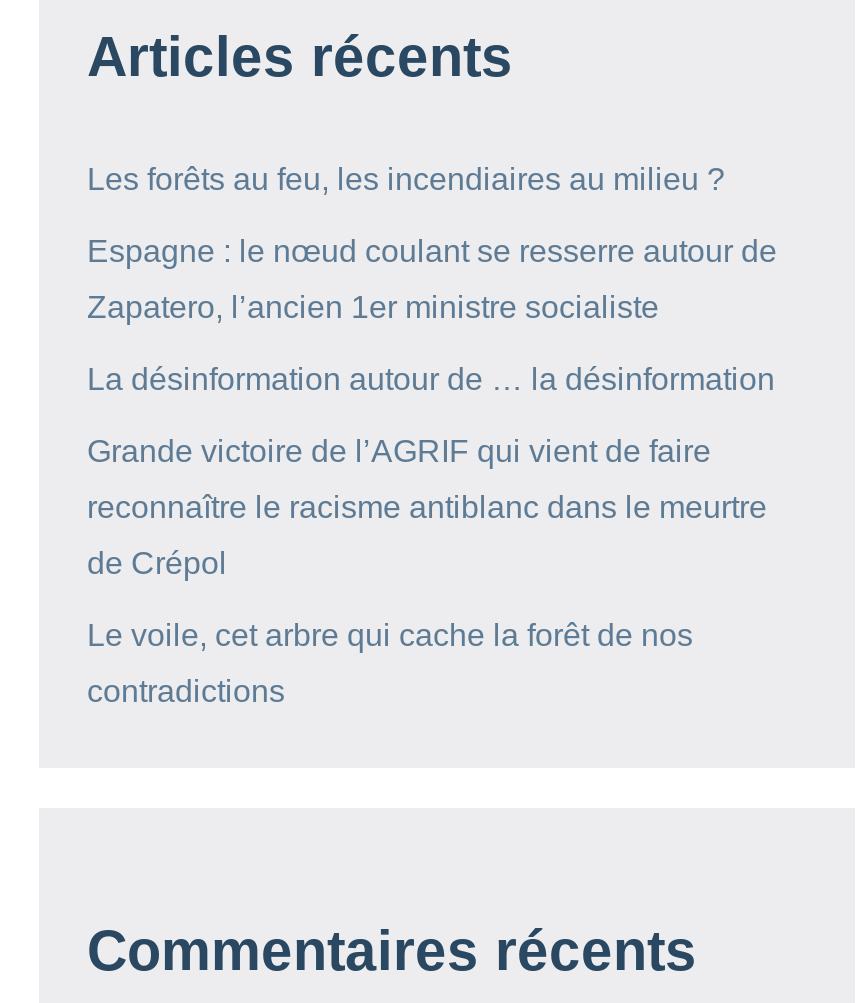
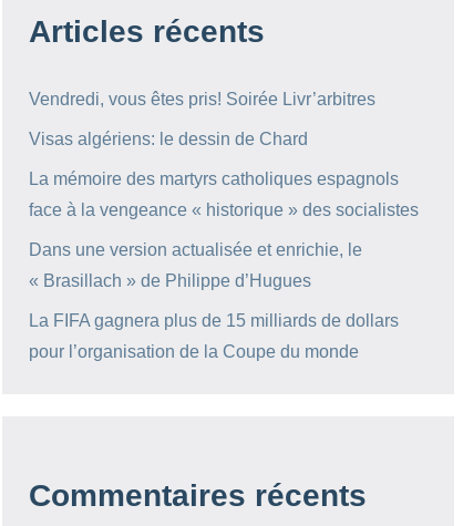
[87,162,777,708] Les forêts au feu, les incendiaires au milieu ? | Espagne : le nœud coulant se resserre autour de | Zapatero, l’ancien 1er ministre socialiste | La désinformation autour de … la désinformation | Grande victoire de l’AGRIF qui vient de faire | reconnaître le racisme antiblanc dans le meurtre | de Crépol | Le voile, cet arbre qui cache la forêt de nos | contradictions -> [29,89,419,361] Vendredi, vous êtes pris! Soirée Livr’arbitres | Visas algériens: le dessin de Chard | La mémoire des martyrs catholiques espagnols | face à la vengeance « historique » des socialistes | Dans une version actualisée et enrichie, le | « Brasillach » de Philippe d’Hugues | La FIFA gagnera plus de 15 milliards de dollars | pour l’organisation de la Coupe du monde

